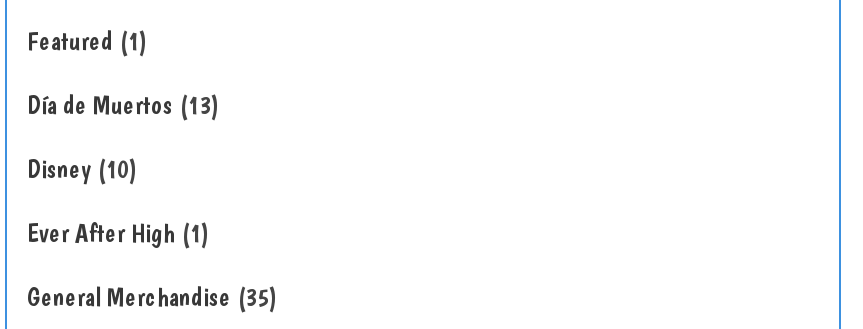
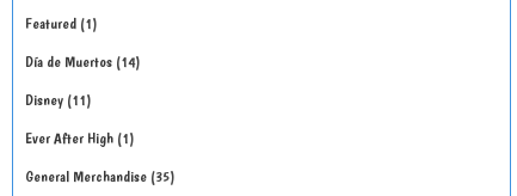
[27,90,211,120] Día de Muertos 13 -> [25,52,135,70] Día de Muertos 14
[27,154,129,184] Disney 10 -> [25,91,86,109] Disney 11

